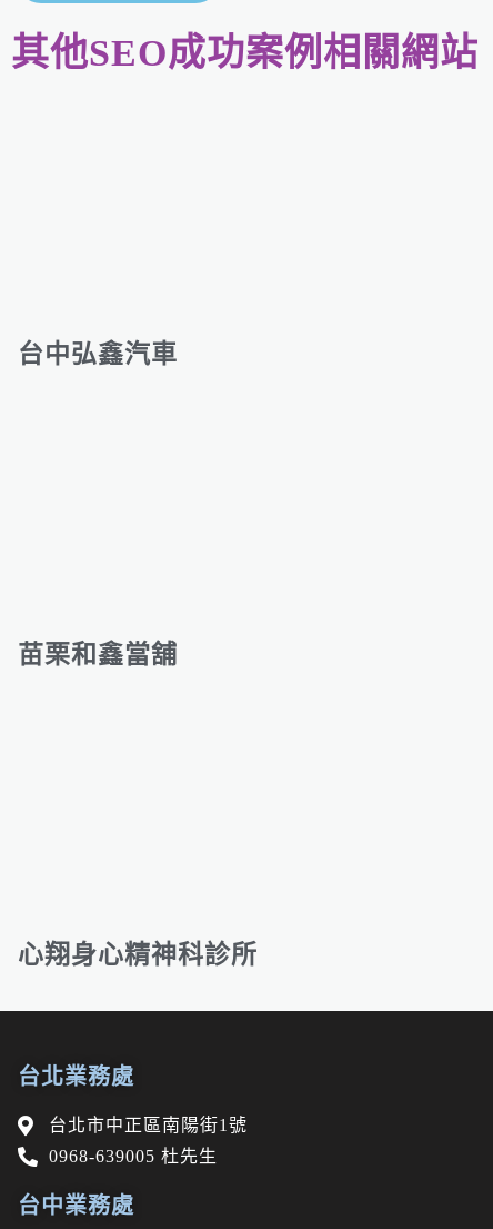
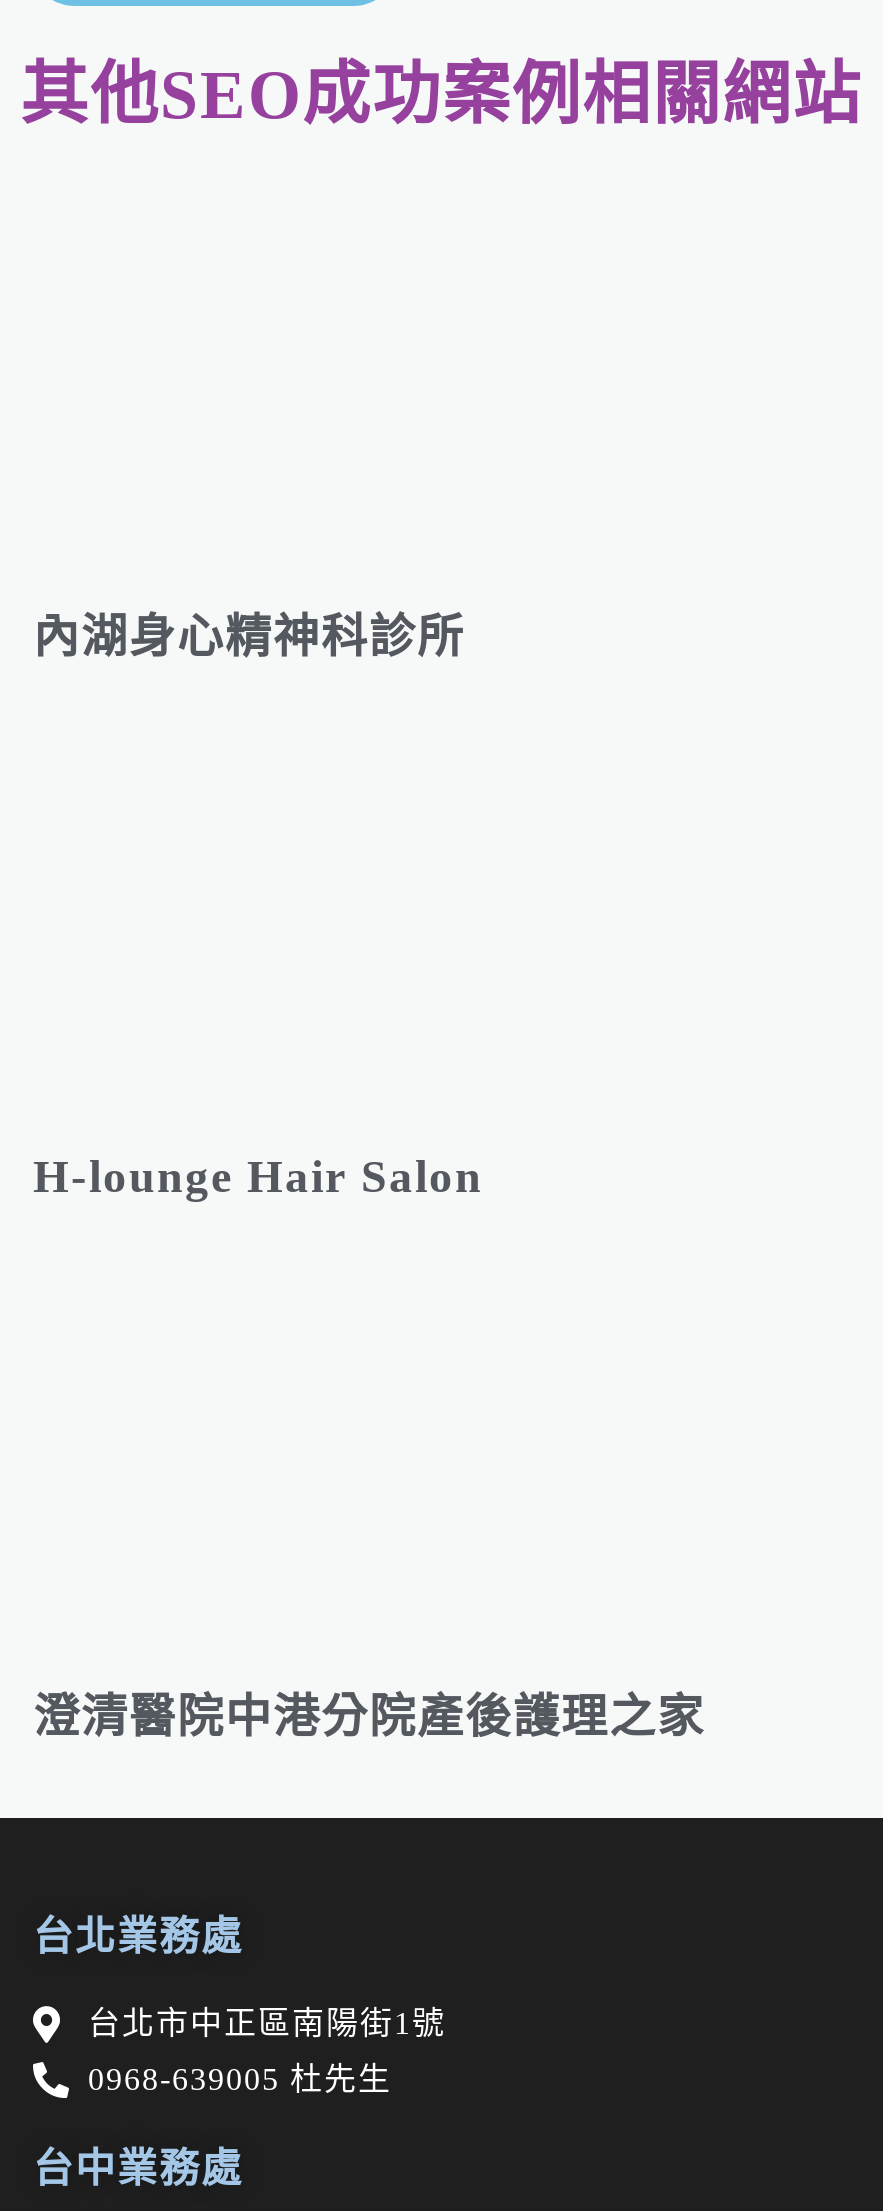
[18,340,178,368] 台中弘鑫汽車 -> [33,612,465,662] 內湖身心精神科診所
[18,641,178,669] 苗栗和鑫當舖 -> [33,1152,483,1202] H-lounge Hair Salon
[18,941,258,969] 心翔身心精神科診所 -> [33,1693,705,1743] 澄清醫院中港分院產後護理之家

